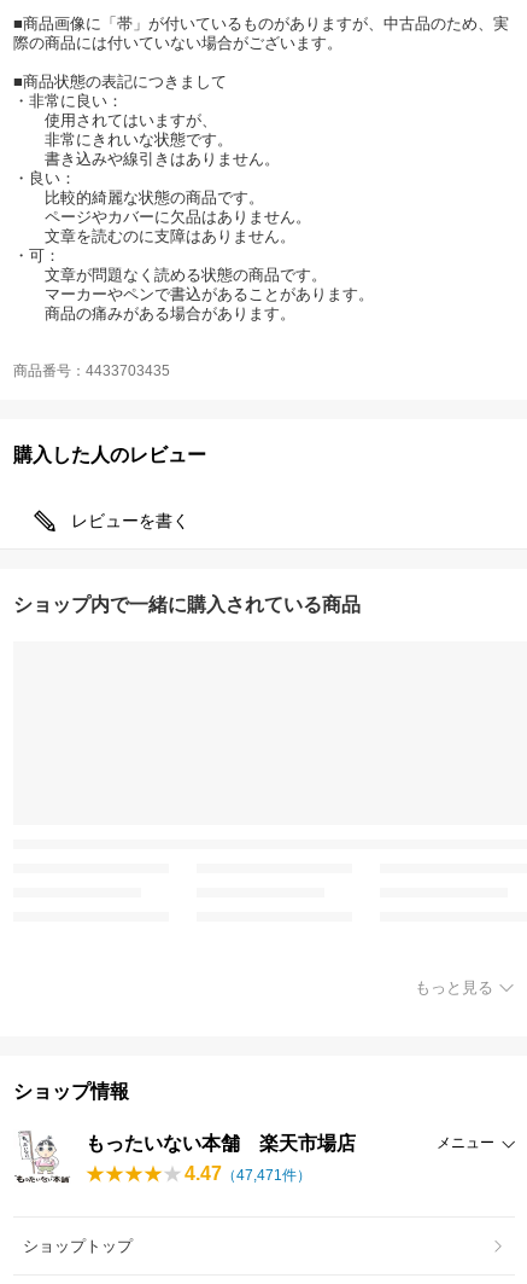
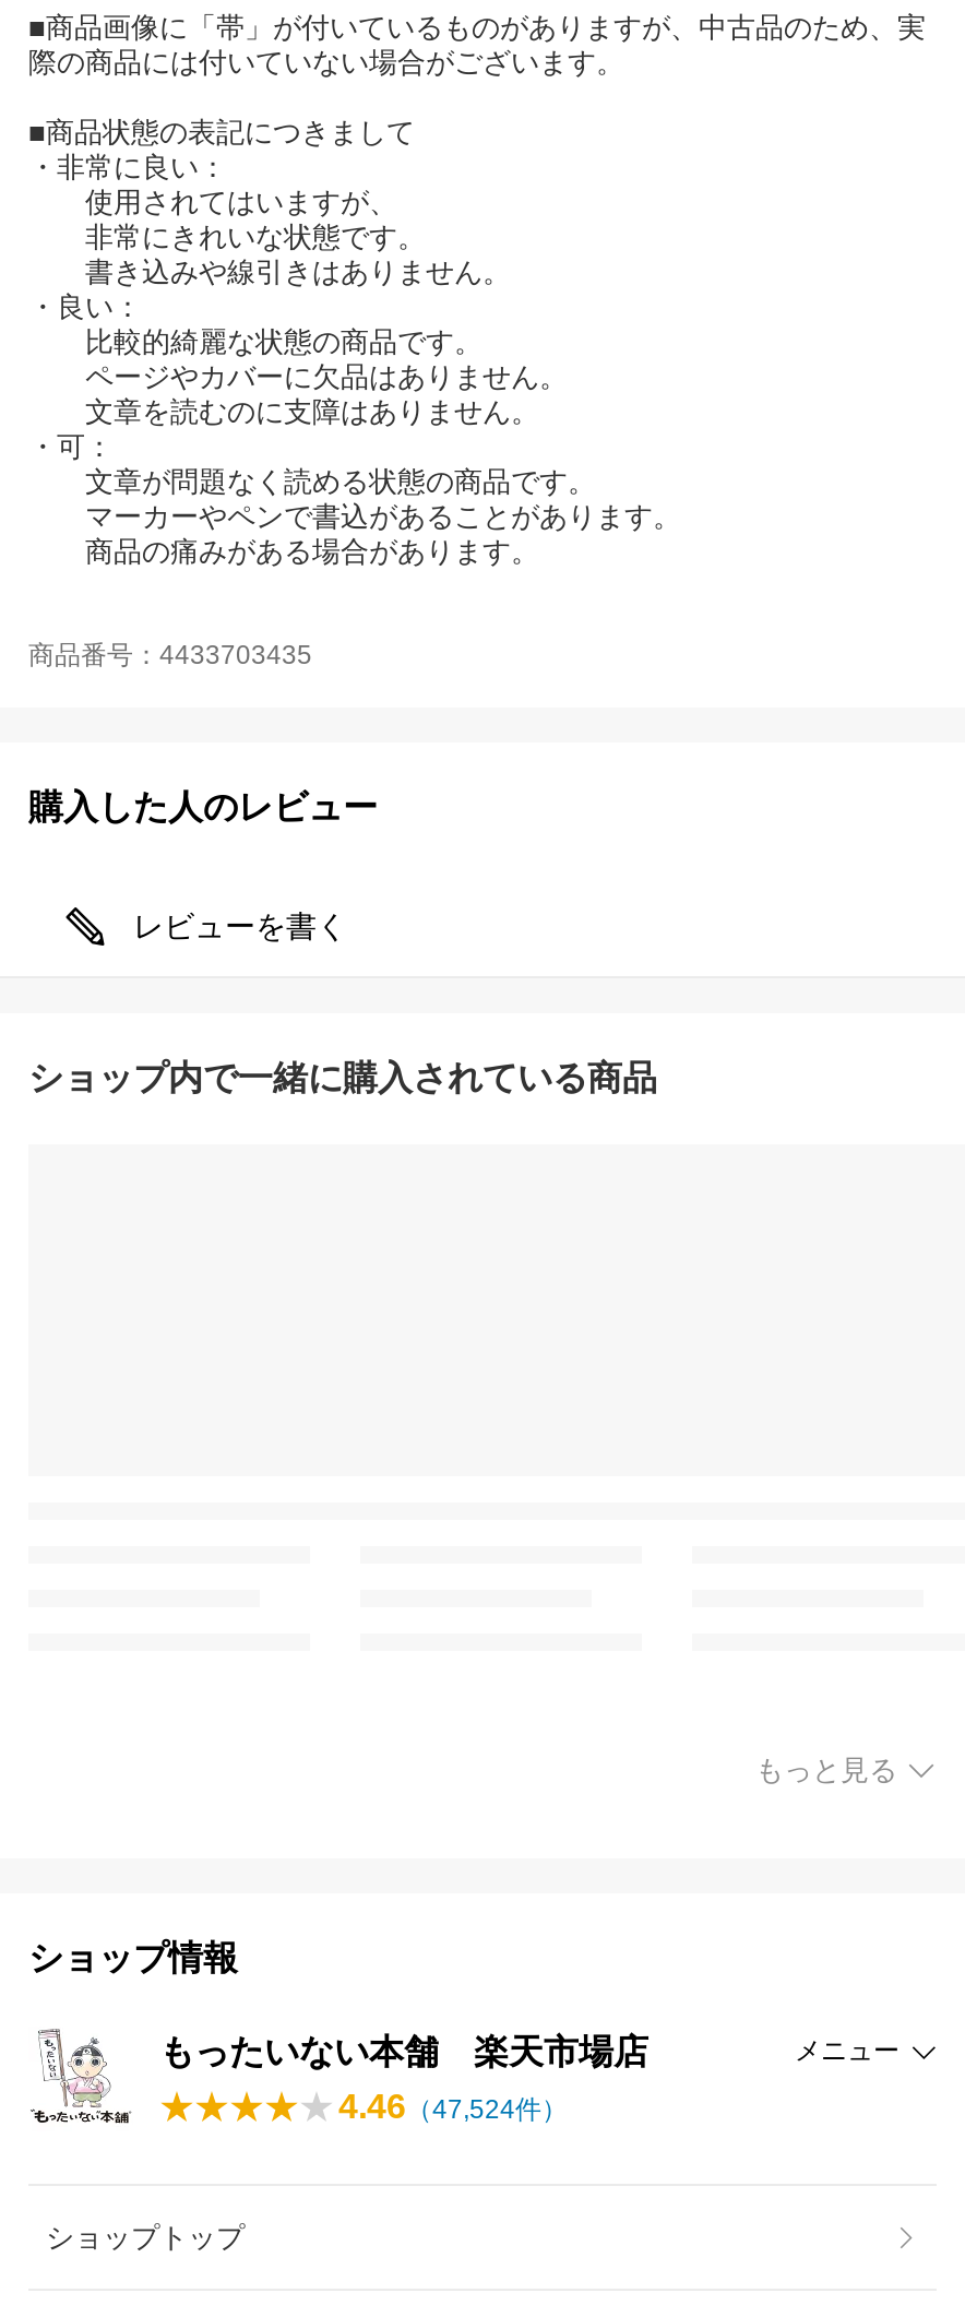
[185,1163,311,1184] 4.47（47,471件） -> [338,2088,568,2125] 4.46（47,524件）

